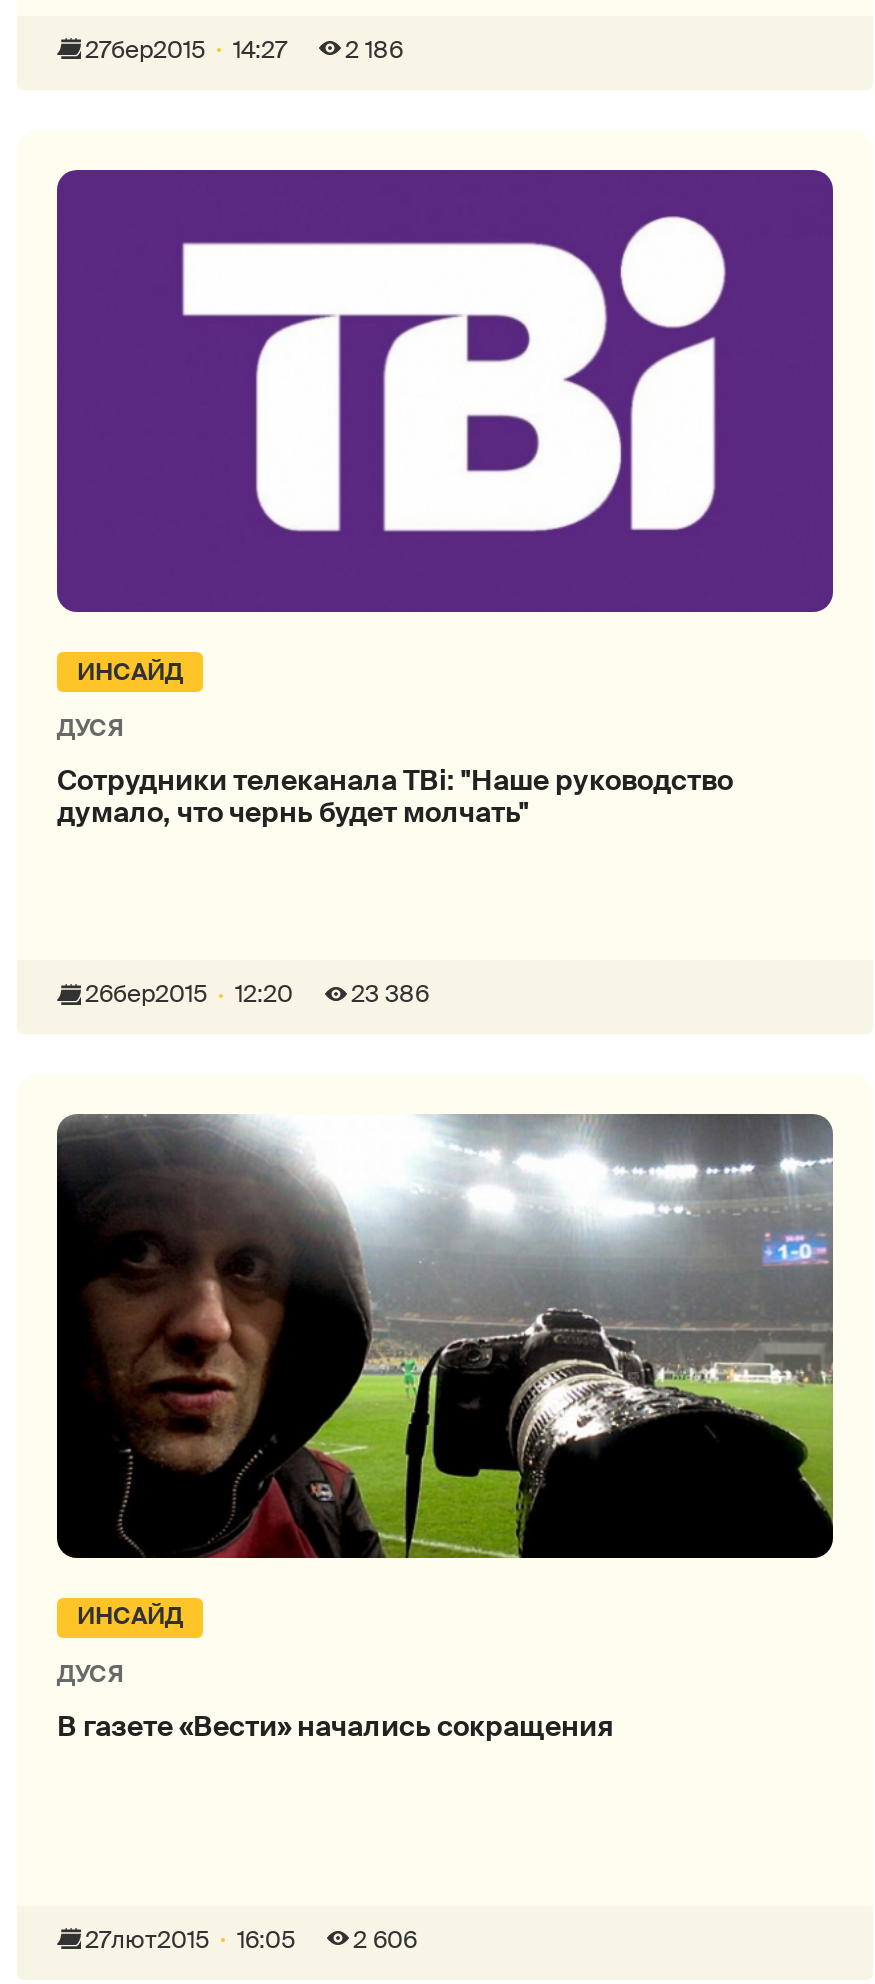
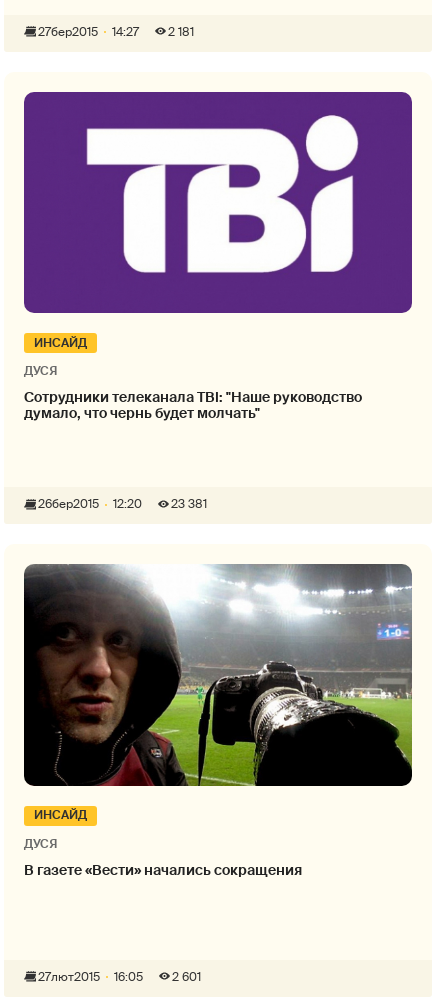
[345,33,403,65] 2 186 -> [168,24,194,40] 2 181
[351,978,429,1010] 23 386 -> [171,496,207,512] 23 381
[353,1923,417,1955] 2 606 -> [172,969,201,985] 2 601

